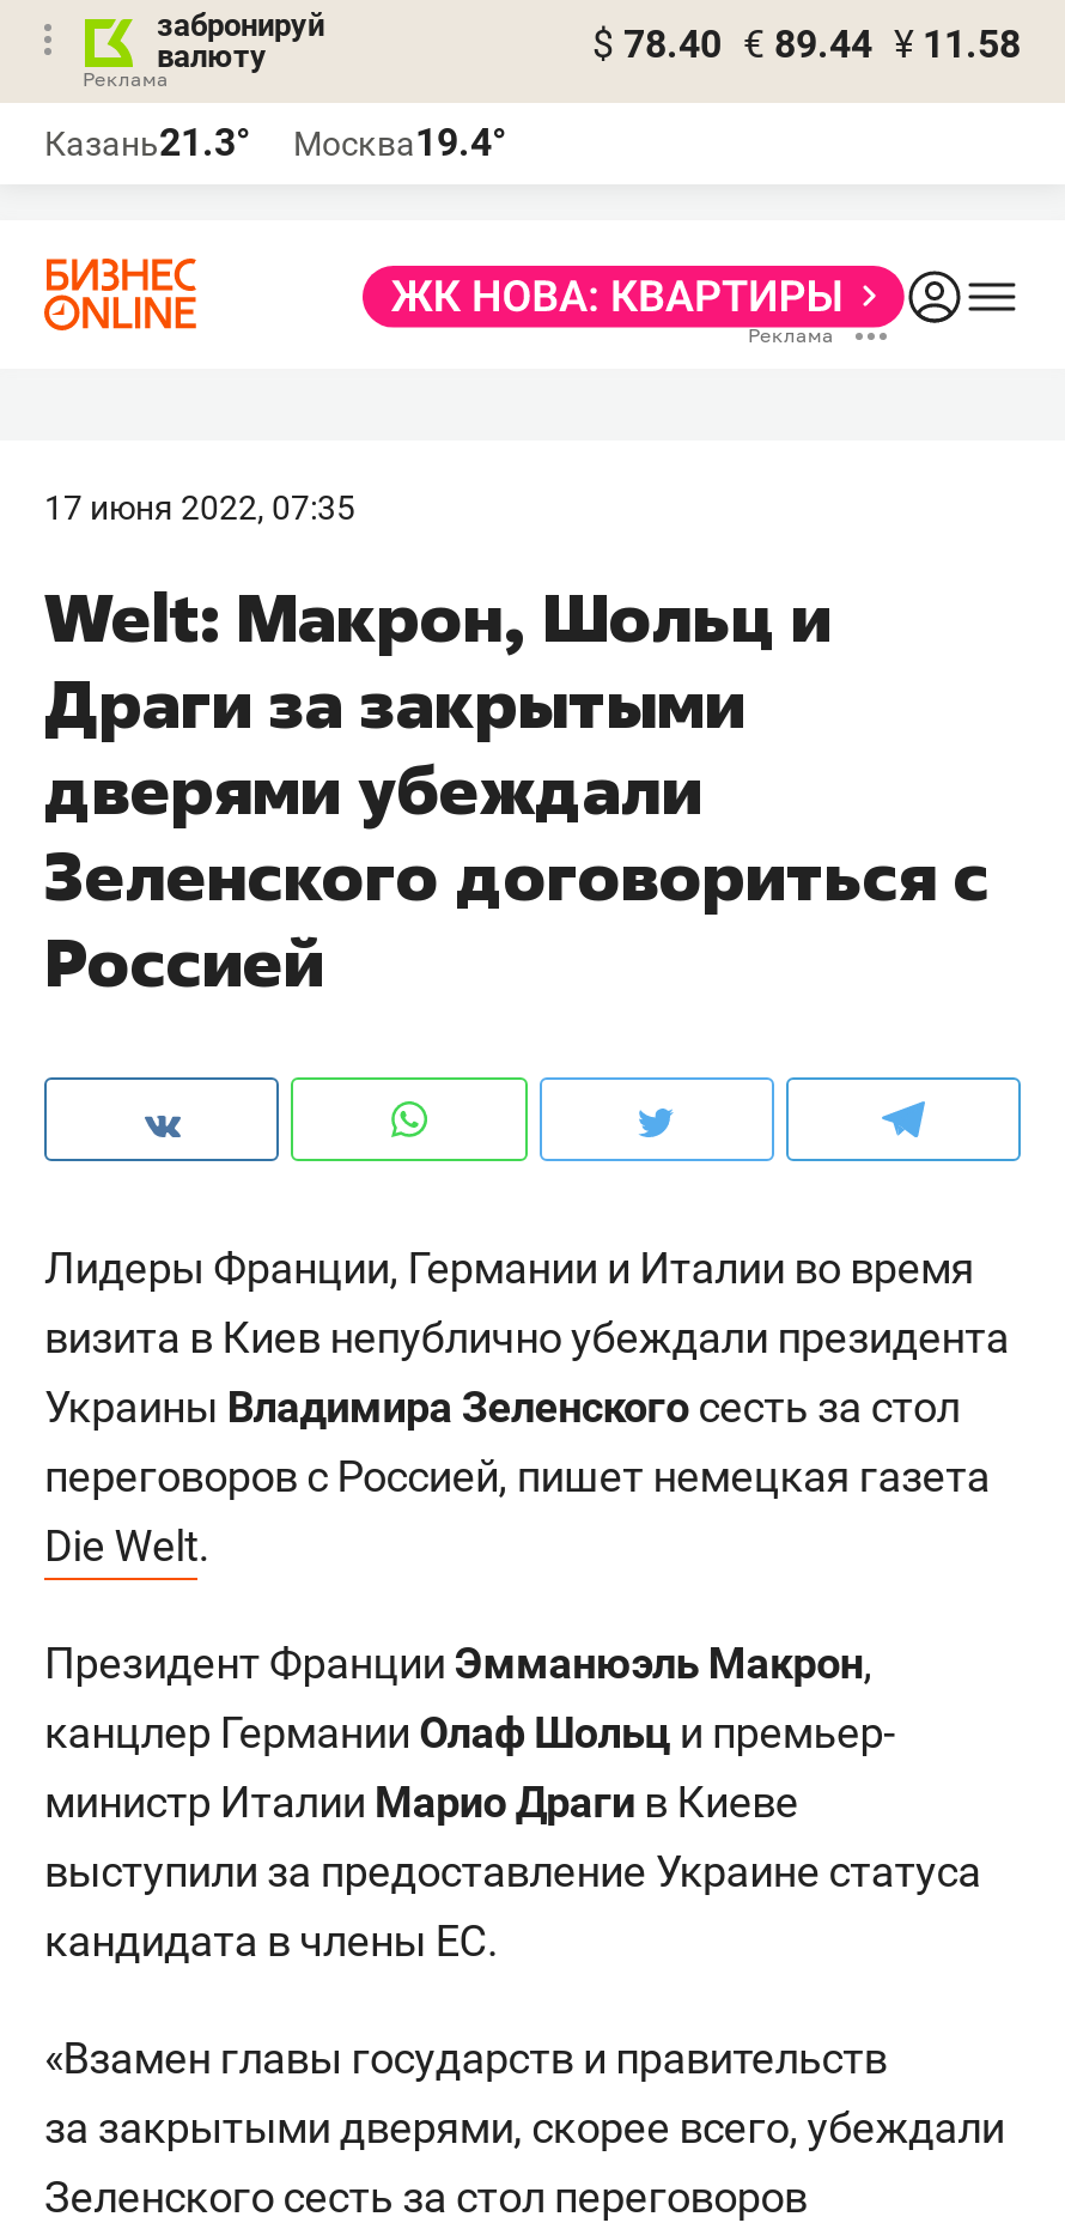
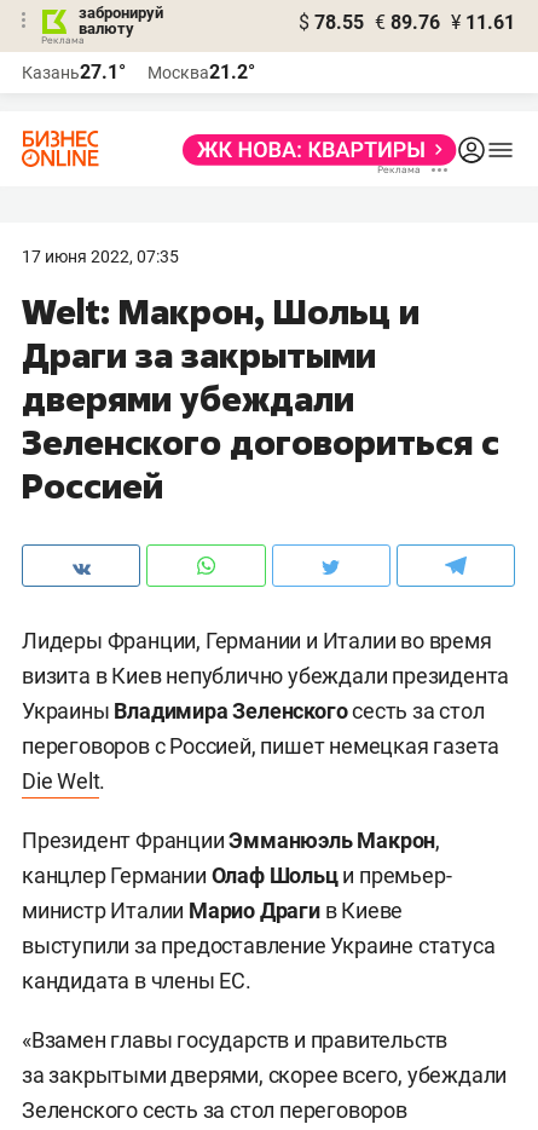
[592,22,1021,67] $ 78.40 € 89.44 ¥ 11.58 -> [299,11,515,34] $ 78.55 € 89.76 ¥ 11.61
[44,120,250,165] Казань21.3° -> [22,60,126,83] Казань27.1°
[293,120,506,165] Москва19.4° -> [147,60,255,83] Москва21.2°

